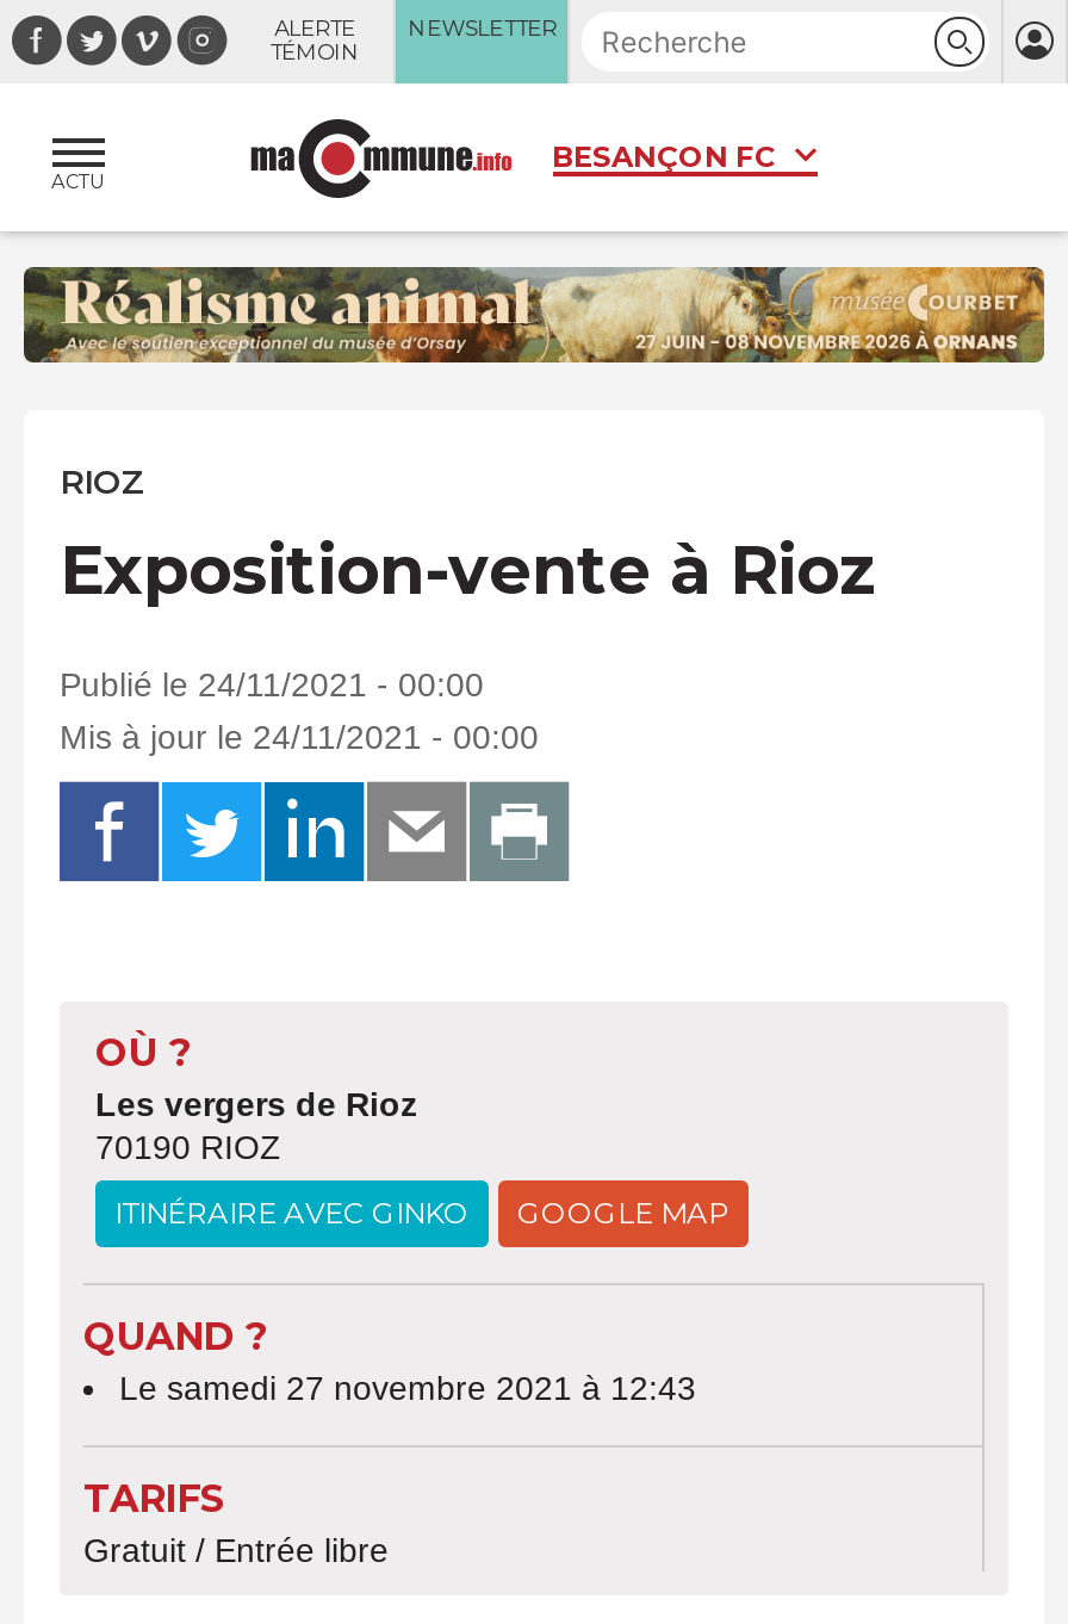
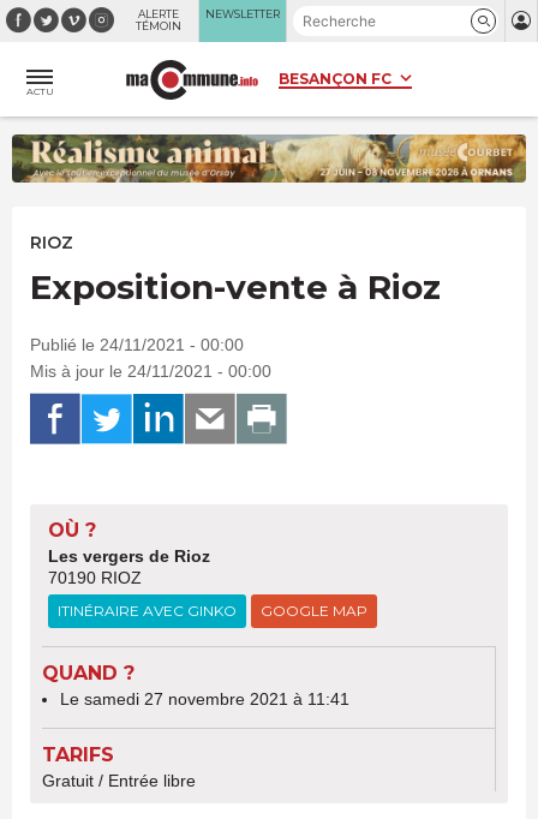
[119,1369,696,1407] Le samedi 27 novembre 2021 à 12:43 -> [60,689,349,709] Le samedi 27 novembre 2021 à 11:41

